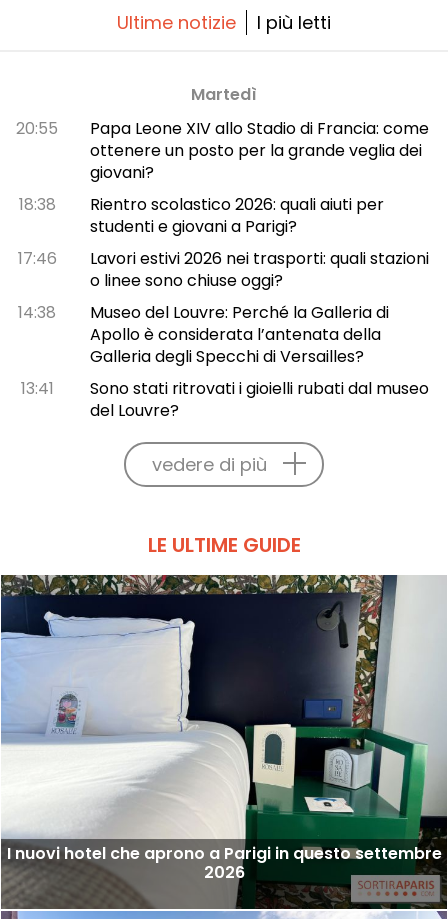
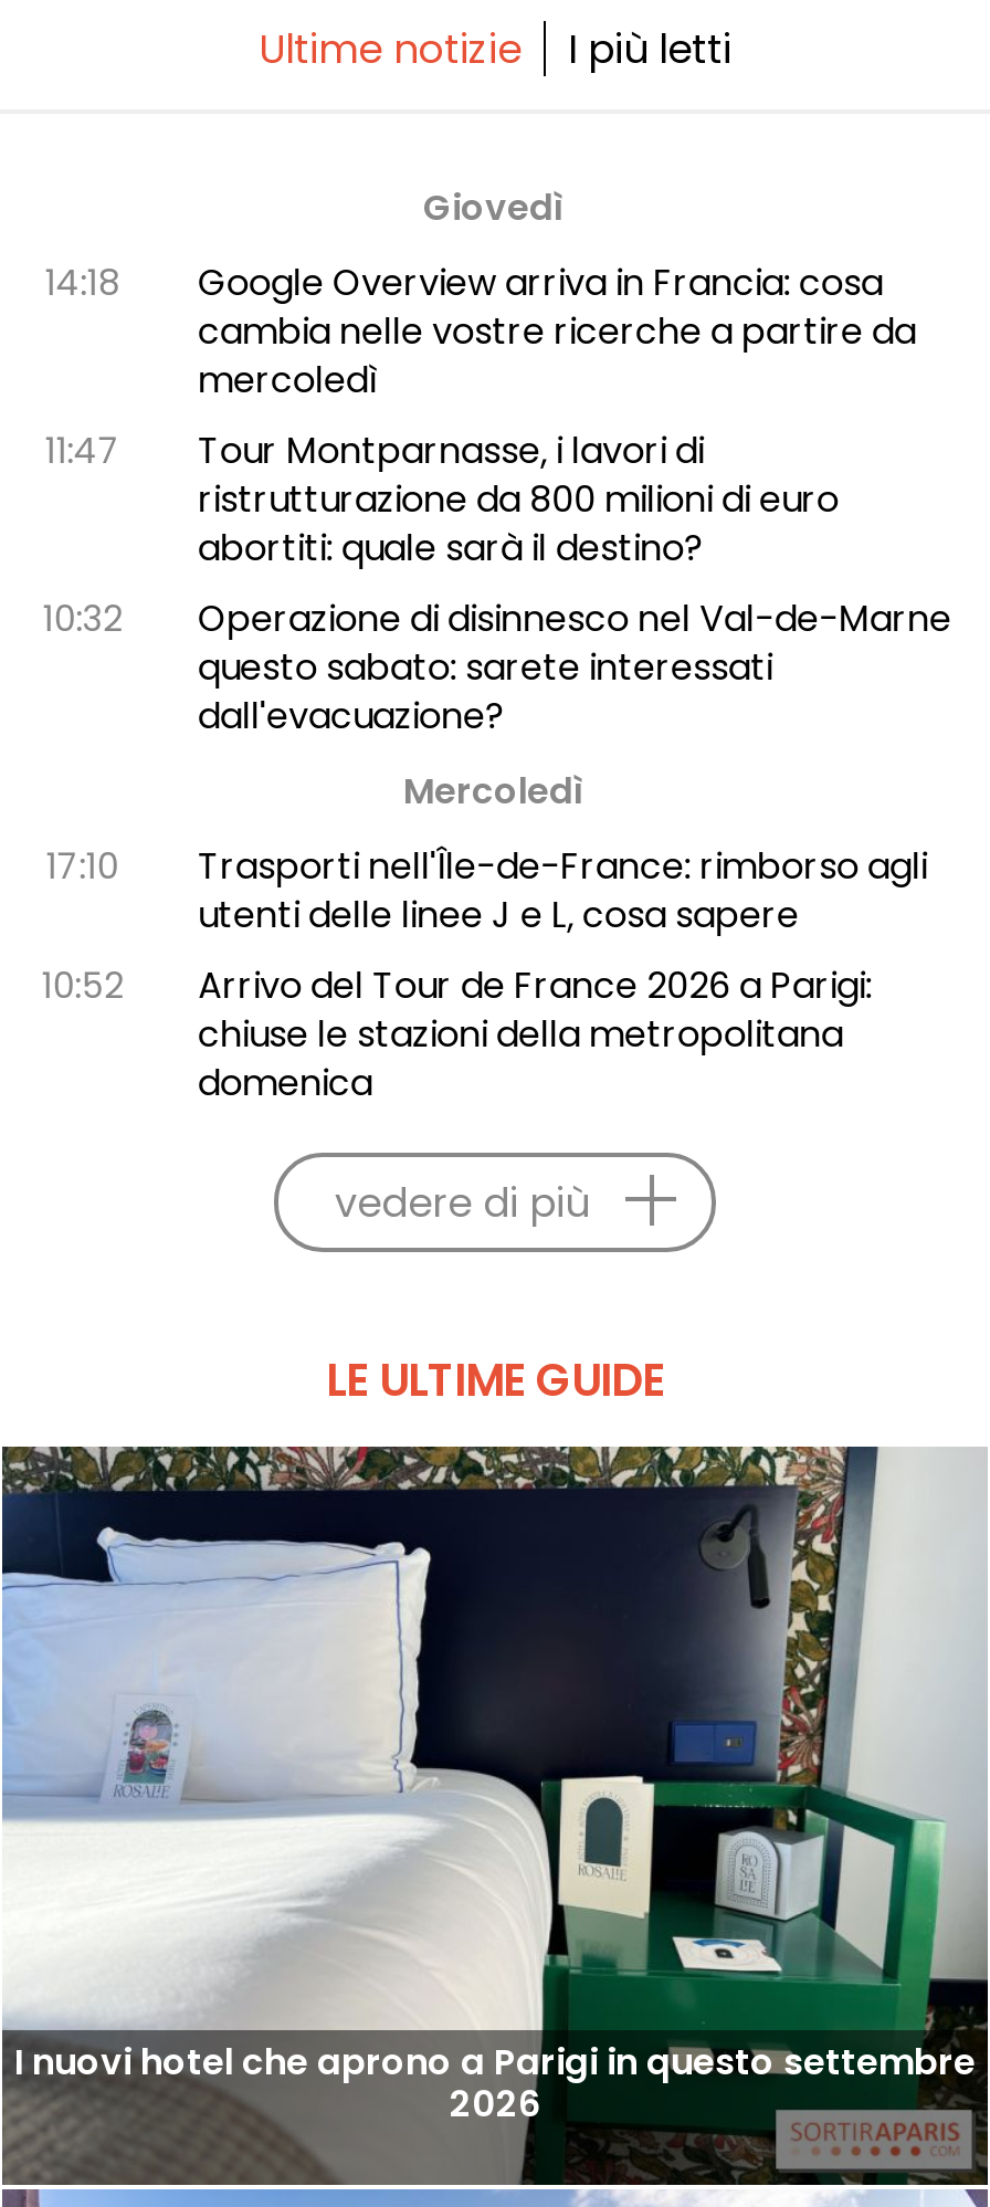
[16,82,429,421] Martedì | 20:55 | Papa Leone XIV allo Stadio di Francia: come | ottenere un posto per la grande veglia dei | giovani? | 18:38 | Rientro scolastico 2026: quali aiuti per | studenti e giovani a Parigi? | 17:46 | Lavori estivi 2026 nei trasporti: quali stazioni | o linee sono chiuse oggi? | 14:38 | Museo del Louvre: Perché la Galleria di | Apollo è considerata l’antenata della | Galleria degli Specchi di Versailles? | 13:41 | Sono stati ritrovati i gioielli rubati dal museo | del Louvre? -> [42,181,952,1107] Giovedì | 14:18 | Google Overview arriva in Francia: cosa | cambia nelle vostre ricerche a partire da | mercoledì | 11:47 | Tour Montparnasse, i lavori di | ristrutturazione da 800 milioni di euro | abortiti: quale sarà il destino? | 10:32 | Operazione di disinnesco nel Val-de-Marne | questo sabato: sarete interessati | dall'evacuazione? | Mercoledì | 17:10 | Trasporti nell'Île-de-France: rimborso agli | utenti delle linee J e L, cosa sapere | 10:52 | Arrivo del Tour de France 2026 a Parigi: | chiuse le stazioni della metropolitana | domenica

